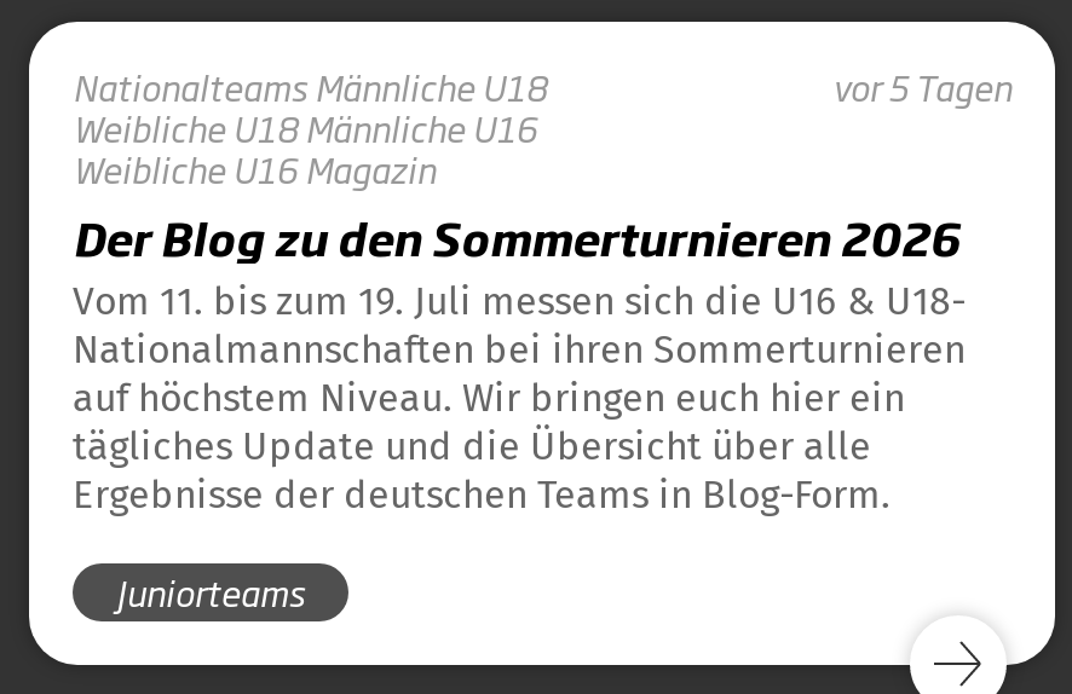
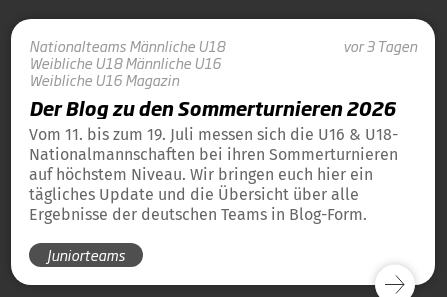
[832,60,1012,111] vor 5 Tagen -> [343,35,417,56] vor 3 Tagen

